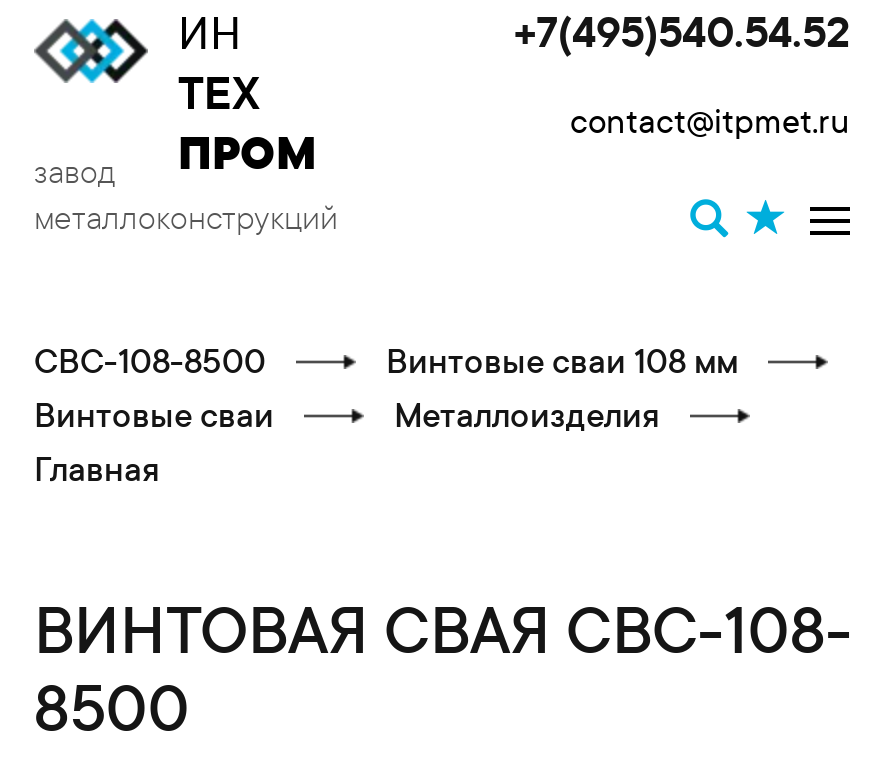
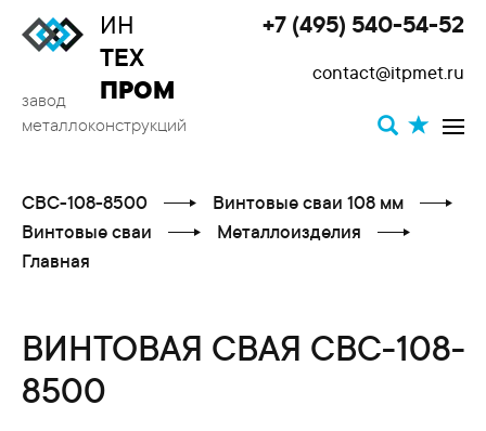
[514,13,850,61] +7(495)540.54.52 -> [263,14,464,40] +7 (495) 540-54-52

